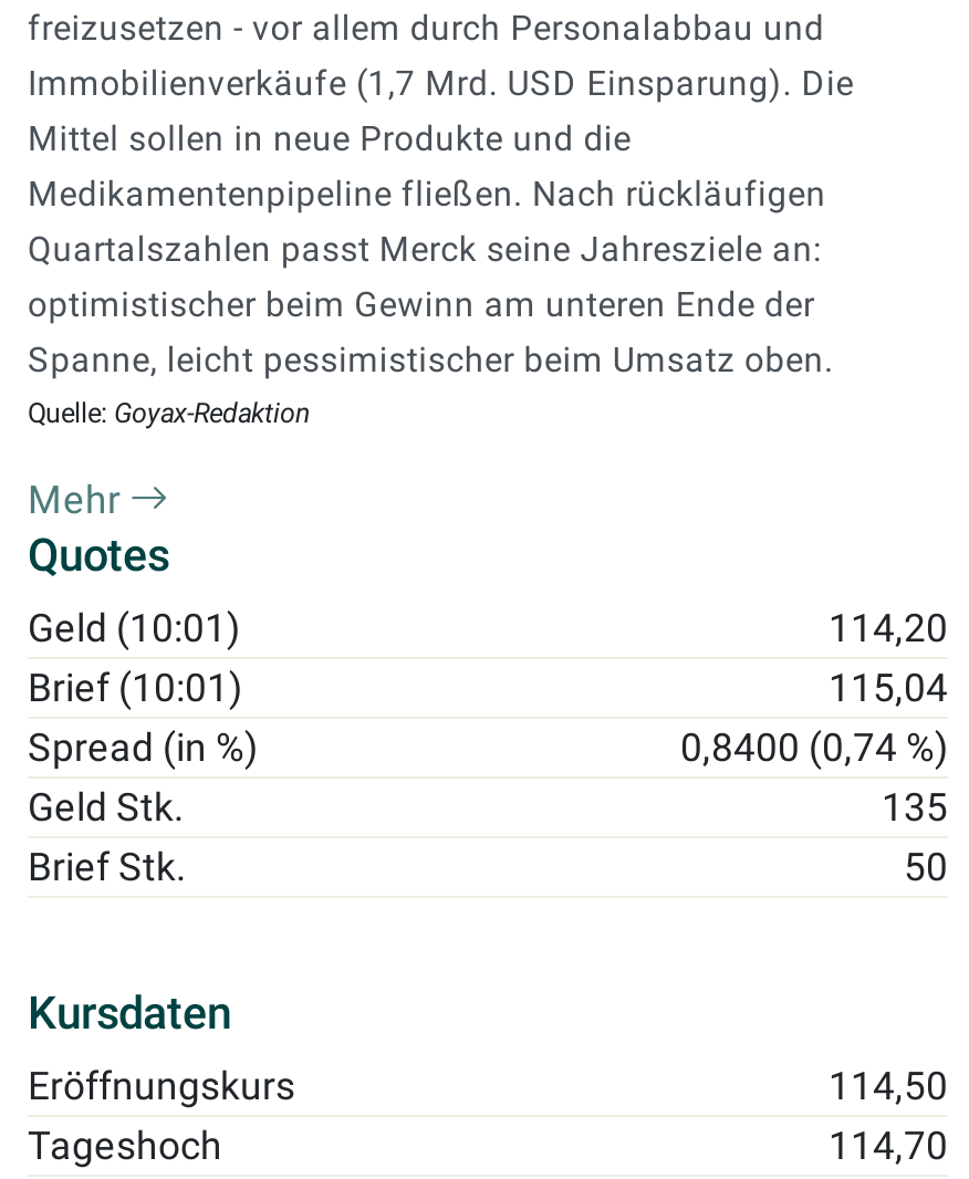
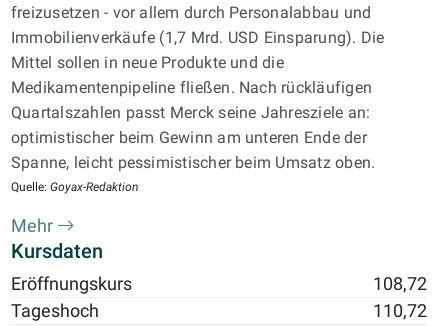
[28,529,948,890] Quotes | Geld (10:01) | 114,20 | Brief (10:01) | 115,04 | Spread (in %) | 0,8400 (0,74 %) | Geld Stk. | 135 | Brief Stk. | 50 -> none
[829,1065,948,1109] 114,50 -> [373,274,427,294] 108,72
[829,1124,948,1169] 114,70 -> [373,301,427,321] 110,72

